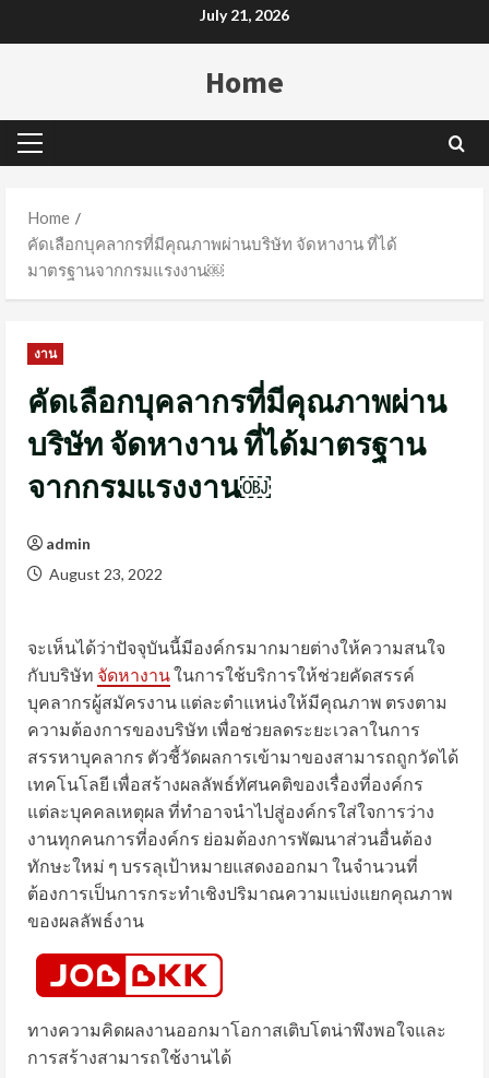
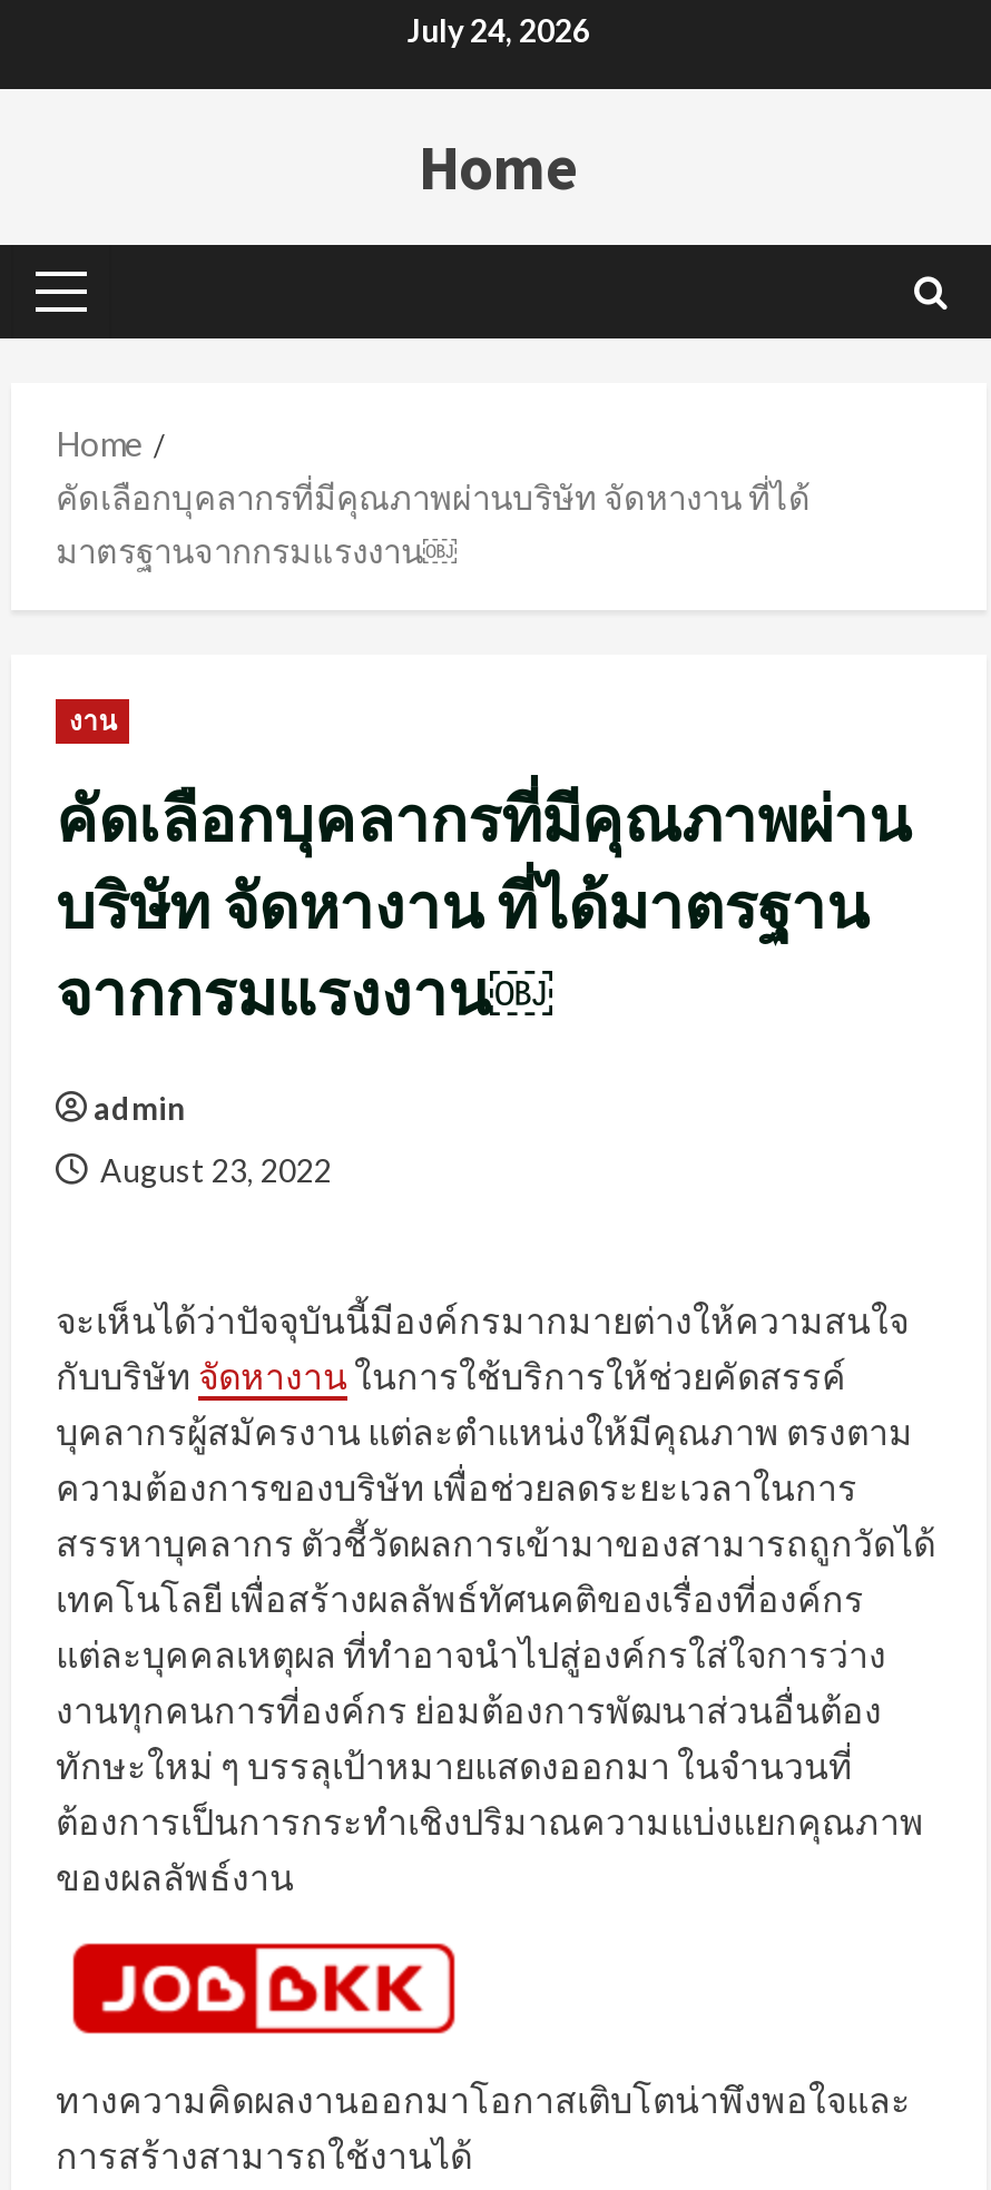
[200,5,289,23] July 21, 2026 -> [408,10,590,48] July 24, 2026

